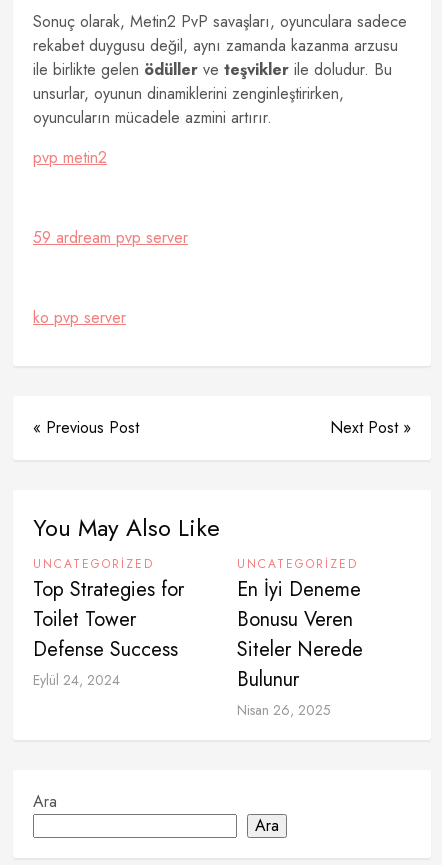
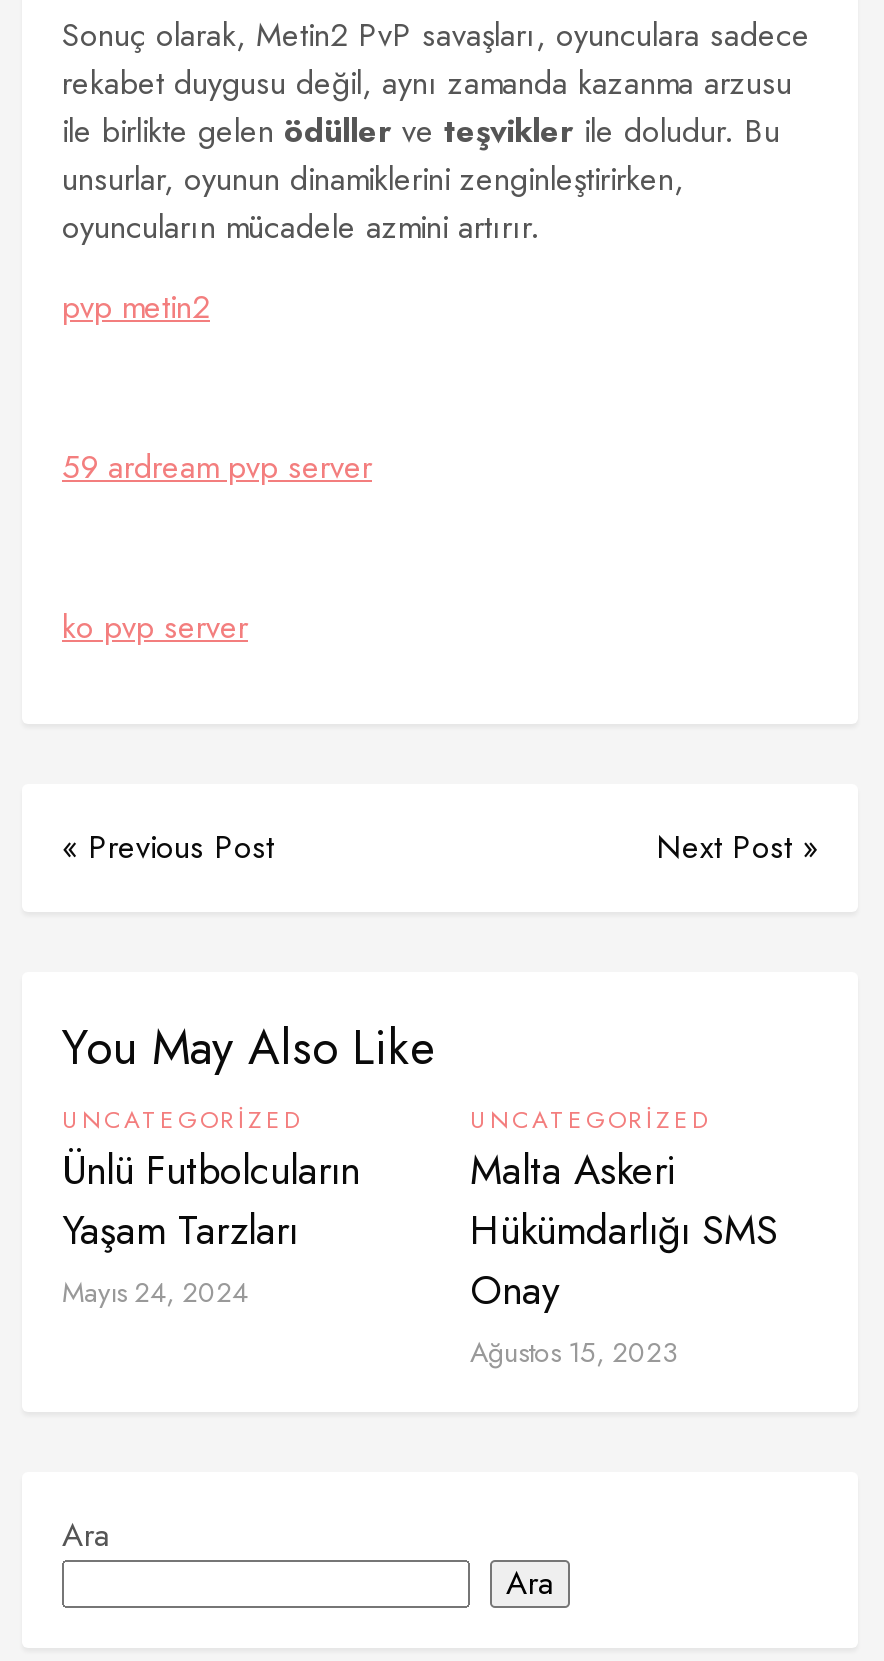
[33,575,184,690] Top Strategies for | Toilet Tower | Defense Success | Eylül 24, 2024 -> [62,1142,360,1312] Ünlü Futbolcuların | Yaşam Tarzları | Mayıs 24, 2024
[237,575,363,720] En İyi Deneme | Bonusu Veren | Siteler Nerede | Bulunur | Nisan 26, 2025 -> [470,1142,778,1372] Malta Askeri | Hükümdarlığı SMS | Onay | Ağustos 15, 2023

